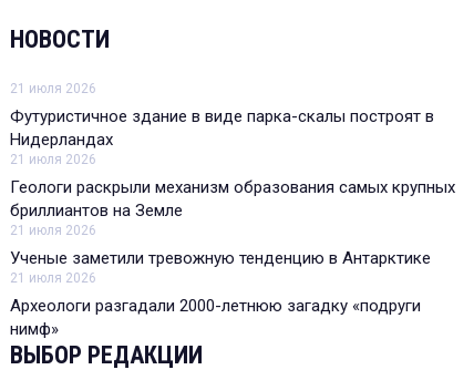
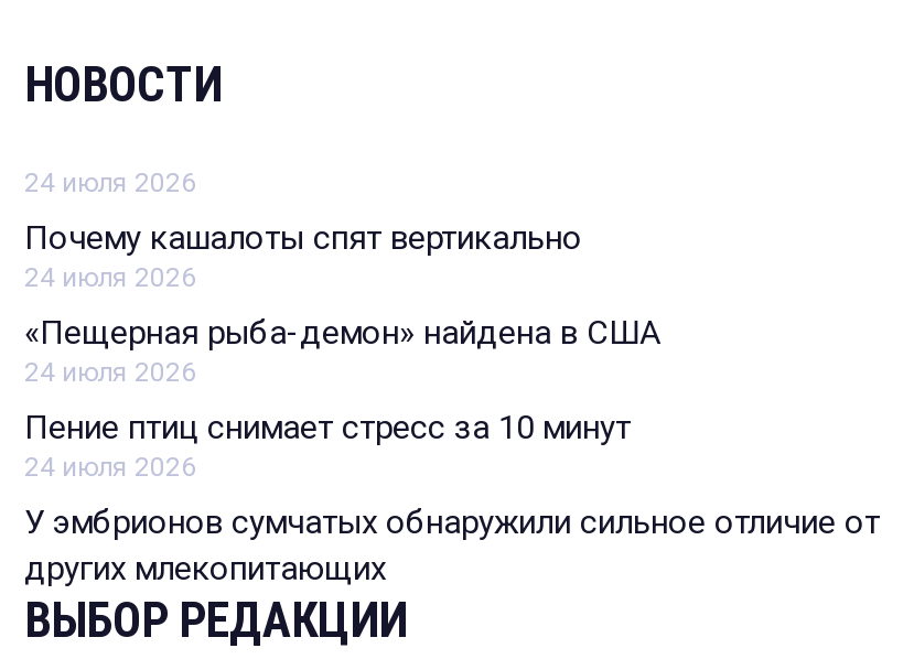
[10,81,96,97] 21 июля 2026 -> [24,168,196,199] 24 июля 2026
[10,107,434,168] Футуристичное здание в виде парка-скалы построят в | Нидерландах | 21 июля 2026 -> [24,219,582,294] Почему кашалоты спят вертикально | 24 июля 2026
[10,177,455,238] Геологи раскрыли механизм образования самых крупных | бриллиантов на Земле | 21 июля 2026 -> [24,313,662,388] «Пещерная рыба-демон» найдена в США | 24 июля 2026
[10,248,431,286] Ученые заметили тревожную тенденцию в Антарктике | 21 июля 2026 -> [24,408,631,483] Пение птиц снимает стресс за 10 минут | 24 июля 2026
[10,296,421,339] Археологи разгадали 2000-летнюю загадку «подруги | нимф» -> [24,503,880,589] У эмбрионов сумчатых обнаружили сильное отличие от | других млекопитающих

